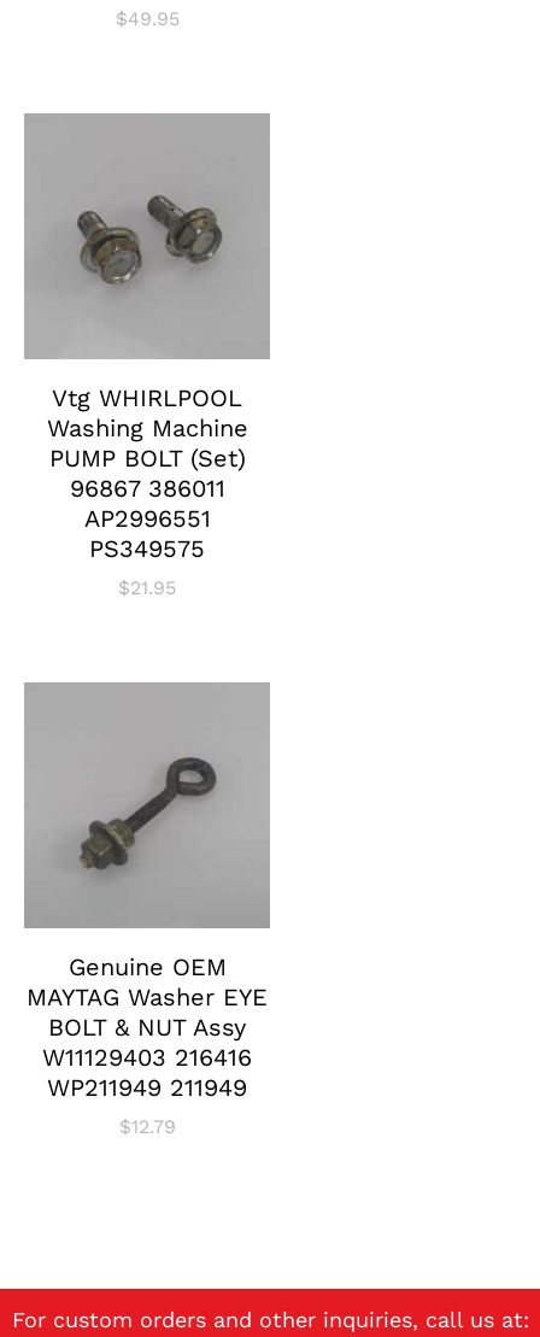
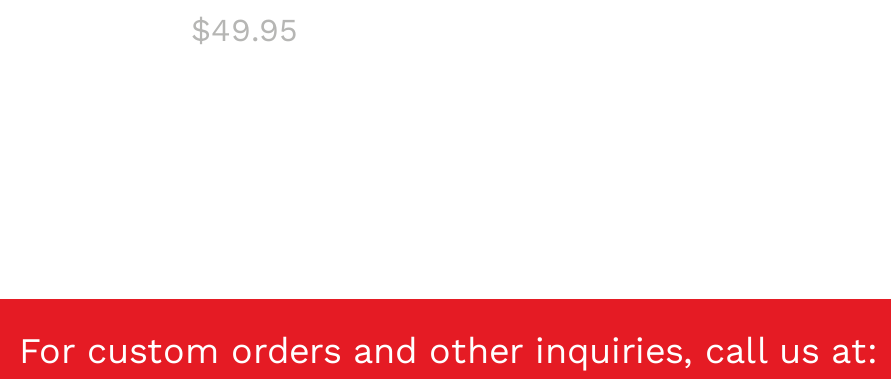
[24,113,270,599] [image] | Vtg WHIRLPOOL | Washing Machine | PUMP BOLT (Set) | 96867 386011 | AP2996551 | PS349575 | $21.95 -> none
[23,682,271,1138] [image] | Genuine OEM | MAYTAG Washer EYE | BOLT & NUT Assy | W11129403 216416 | WP211949 211949 | $12.79 -> none

